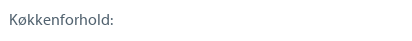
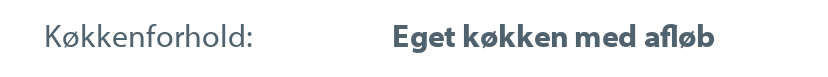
none -> [392,14,716,54] Eget køkken med afløb

